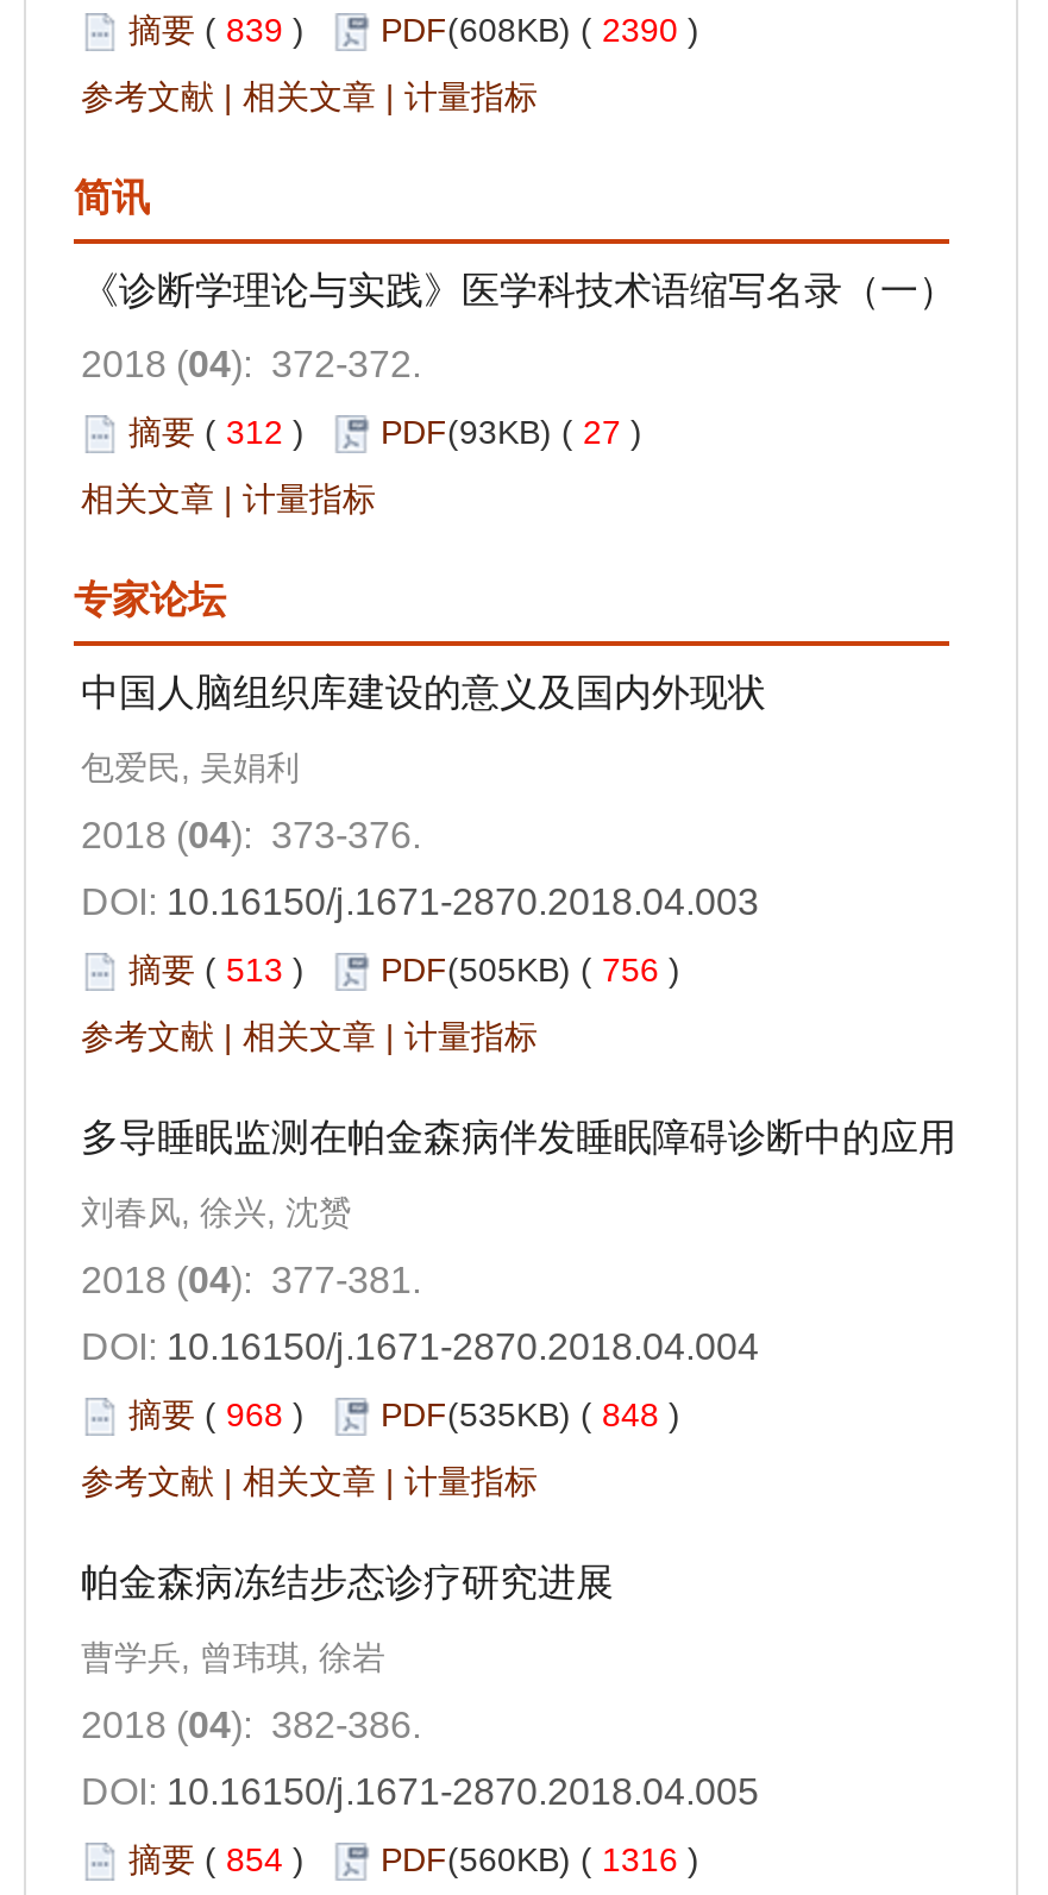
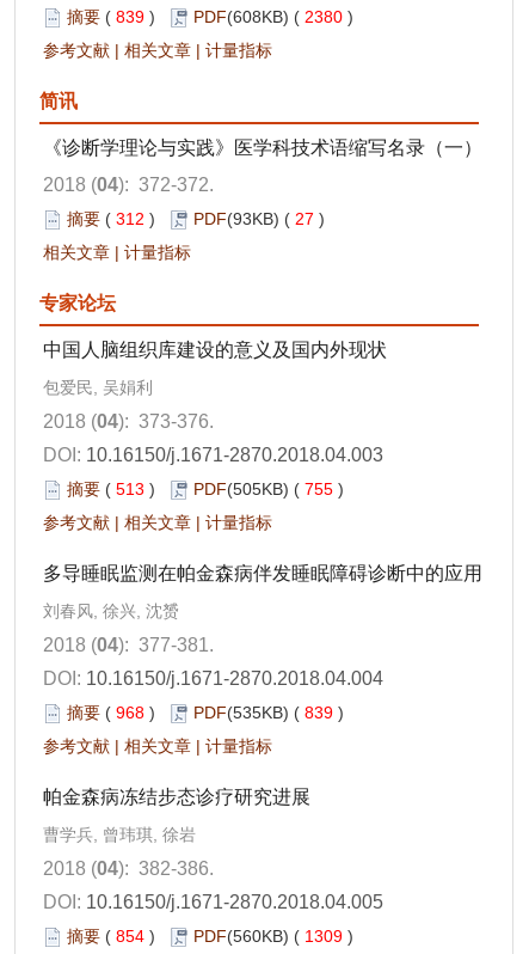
[128,10,718,48] 摘要(839) PDF(608KB) (2390) -> [67,7,363,26] 摘要(839) PDF(608KB) (2380)
[128,950,699,988] 摘要(513) PDF(505KB) (756) -> [67,479,353,498] 摘要(513) PDF(505KB) (755)
[128,1395,699,1433] 摘要(968) PDF(535KB) (848) -> [67,703,353,722] 摘要(968) PDF(535KB) (839)
[128,1840,718,1878] 摘要(854) PDF(560KB) (1316) -> [67,926,363,945] 摘要(854) PDF(560KB) (1309)

